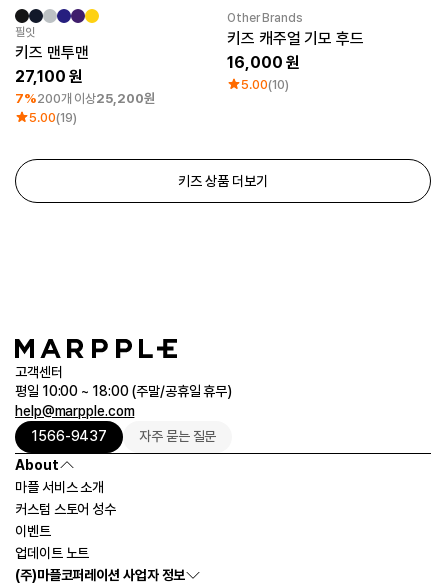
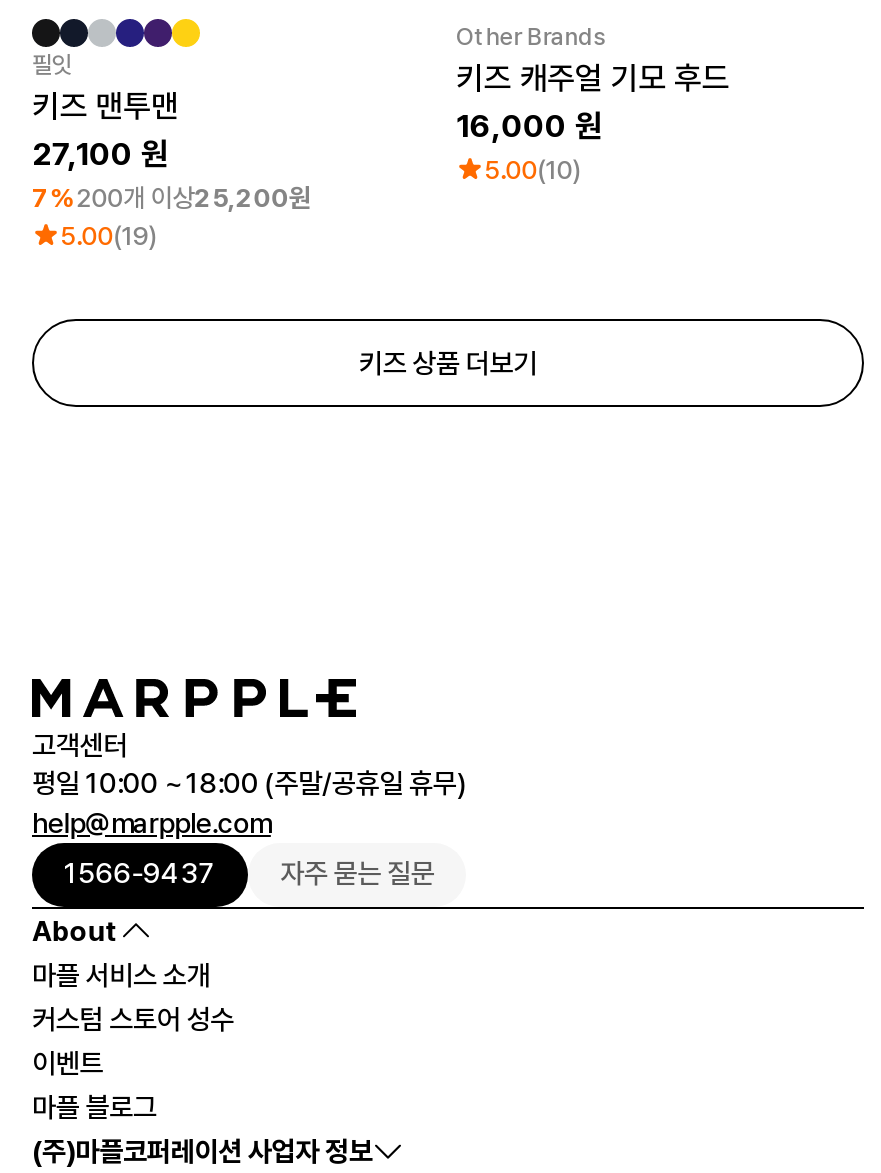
[15,545,89,561] 업데이트 노트 -> [32,1091,157,1123] 마플 블로그

